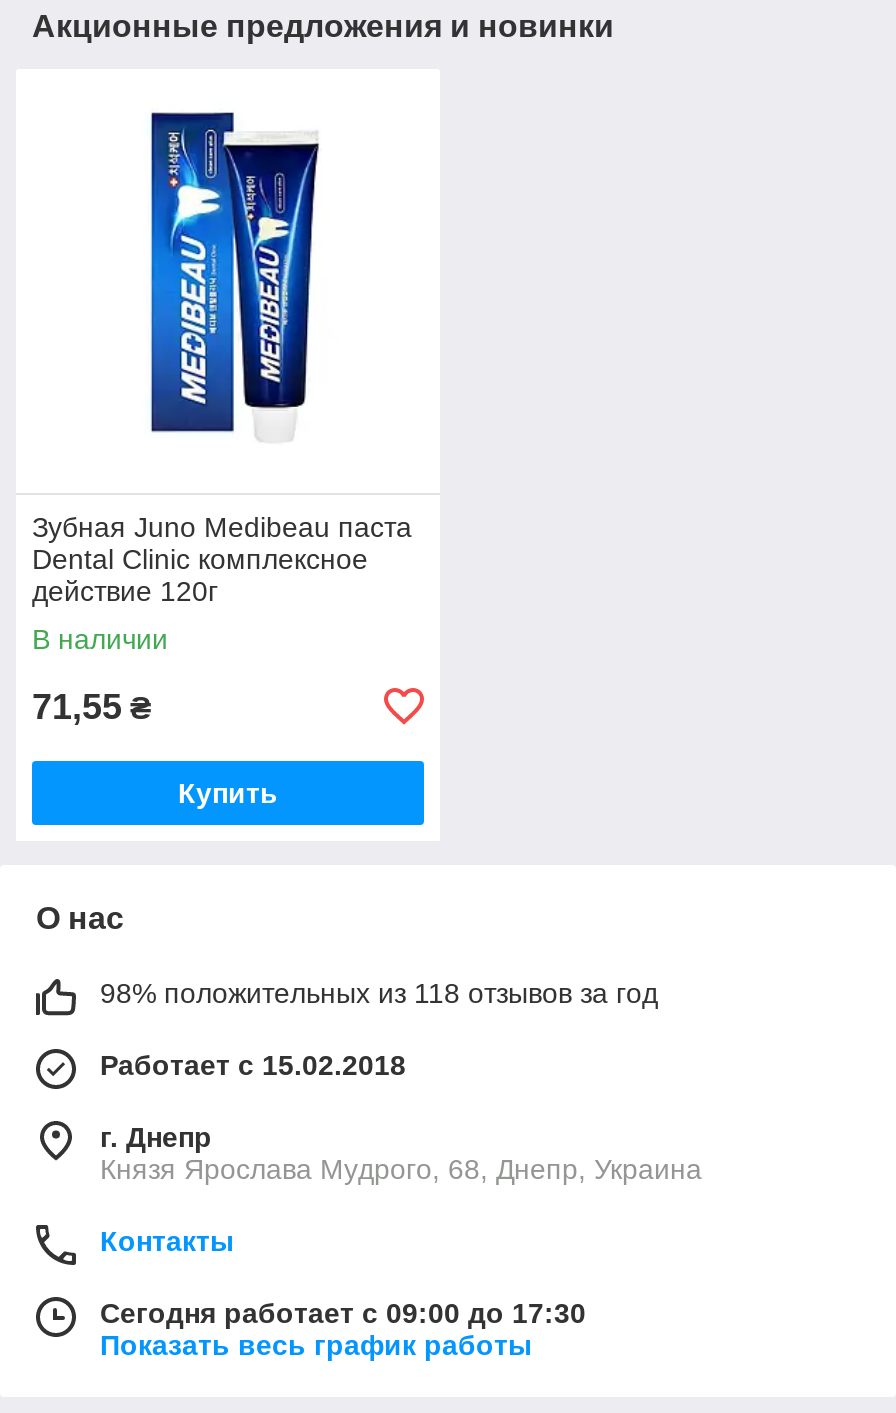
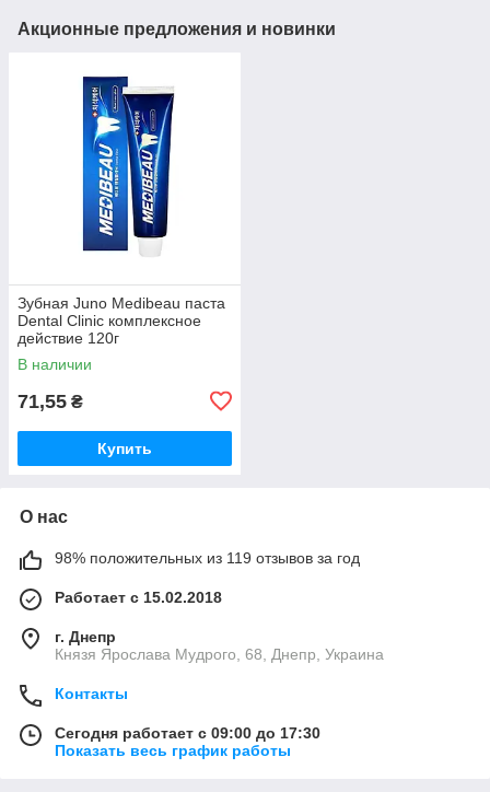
[100,977,658,1009] 98% положительных из 118 отзывов за год -> [55,549,360,566] 98% положительных из 119 отзывов за год

